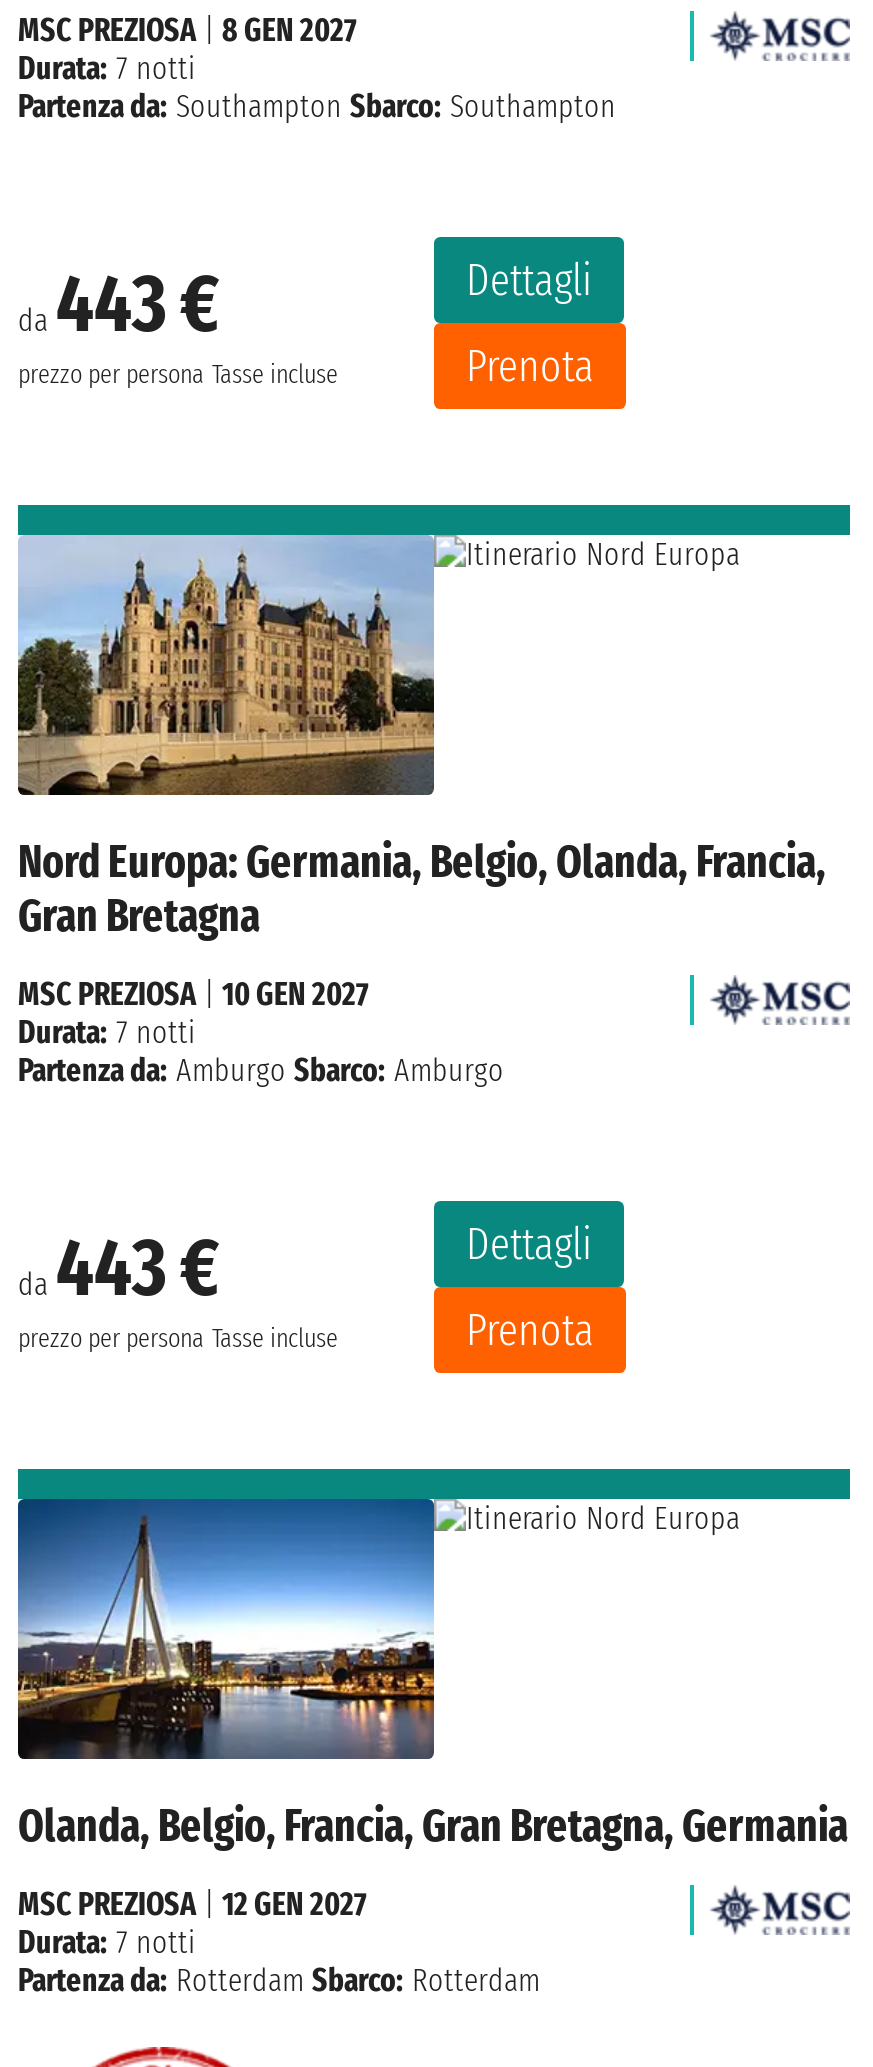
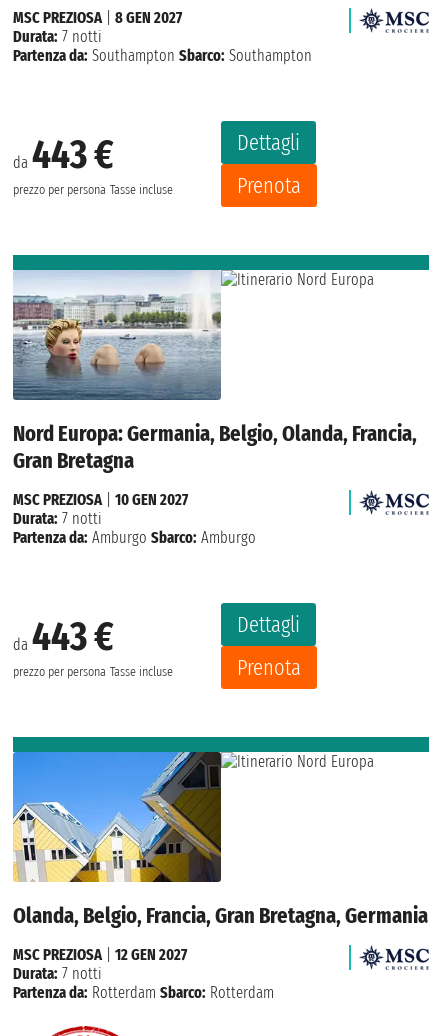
[16,535,436,797] [image] -> [12,271,222,401] [image]
[16,1499,436,1761] [image] -> [12,751,222,883] [image]

